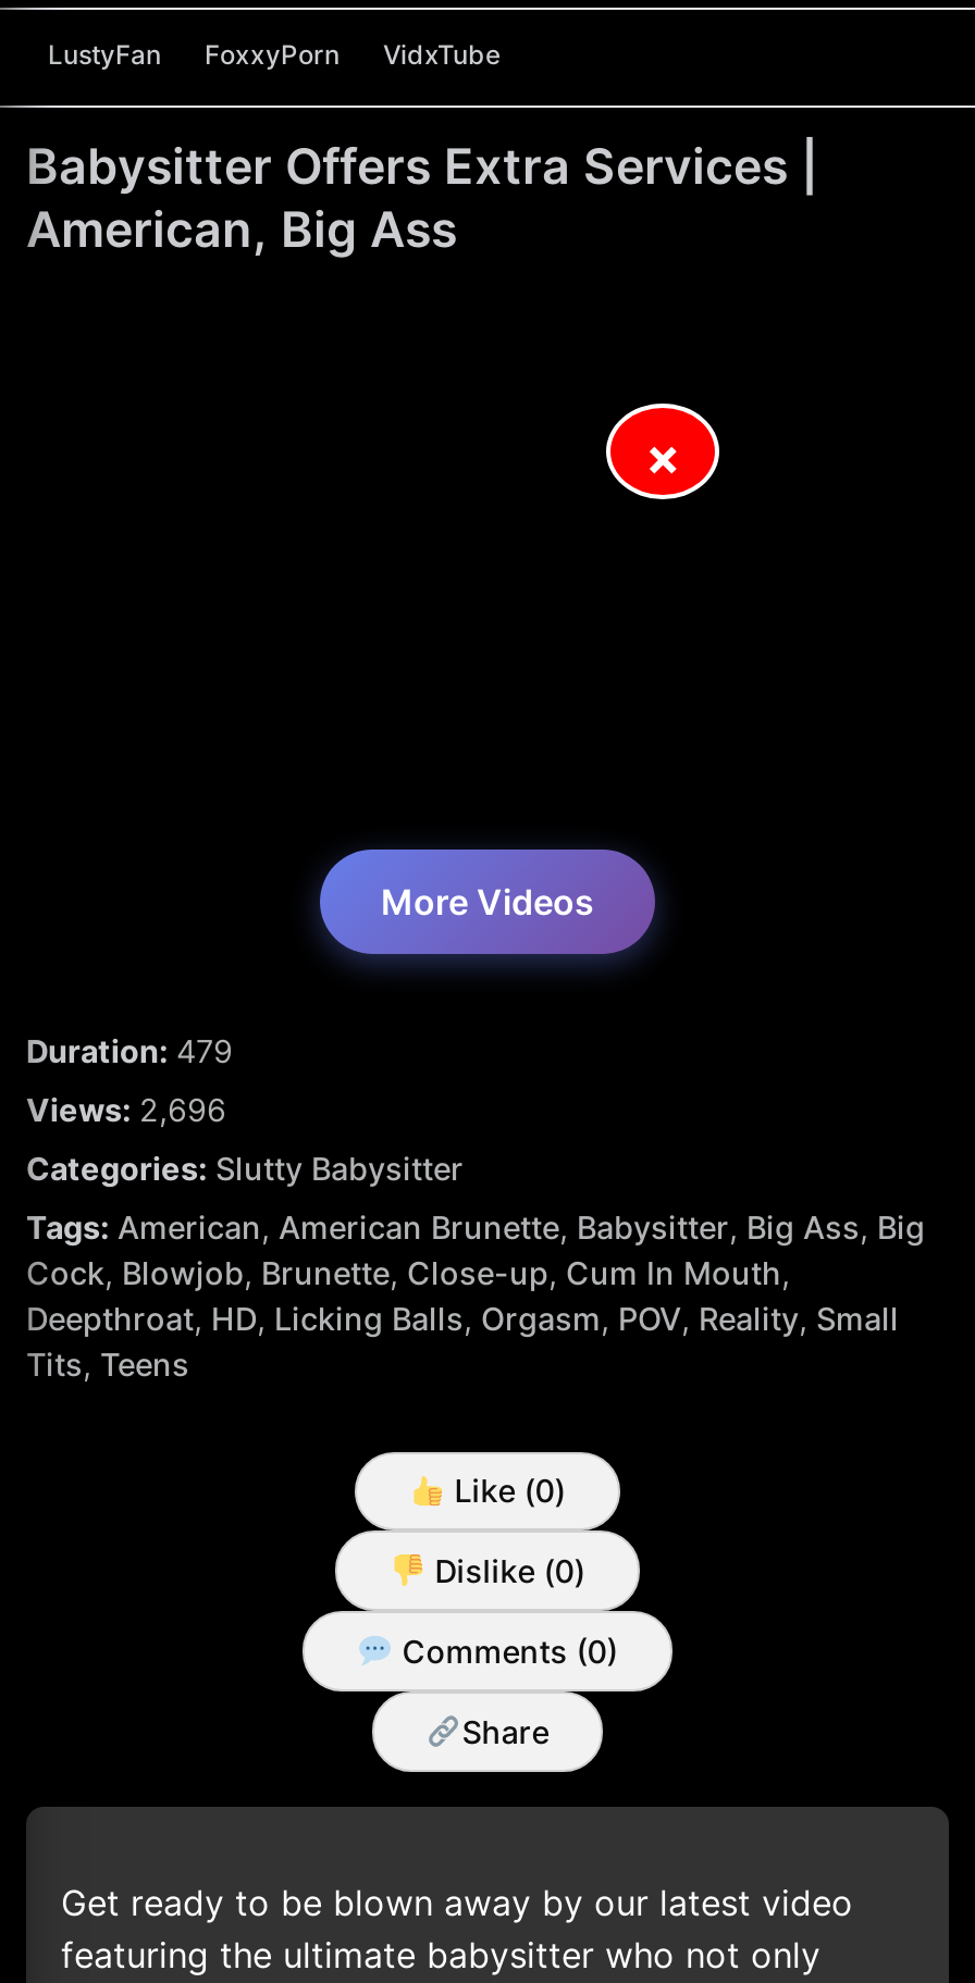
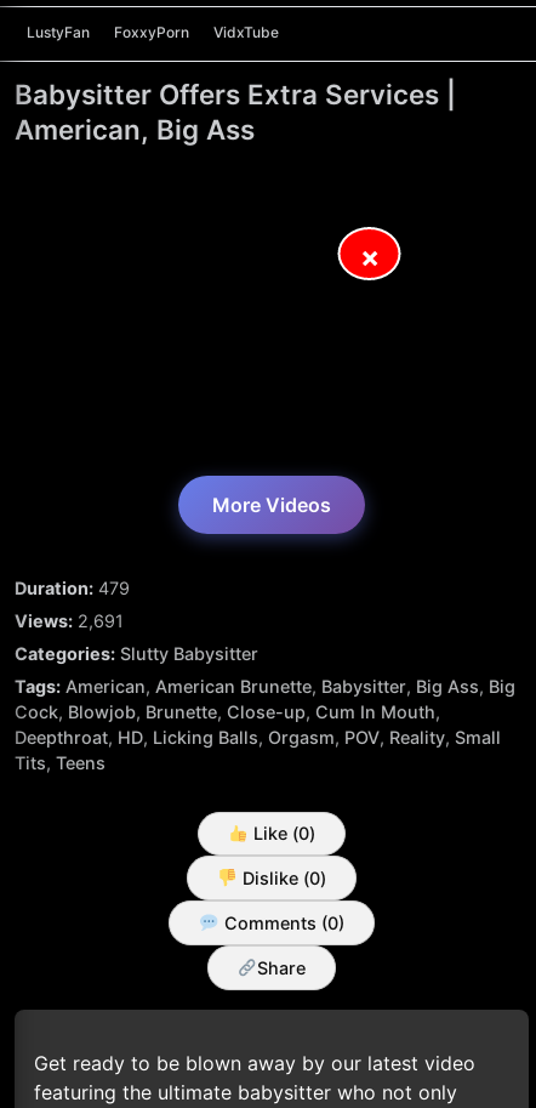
[26,1090,226,1127] Views: 2,696 -> [15,610,124,630] Views: 2,691

